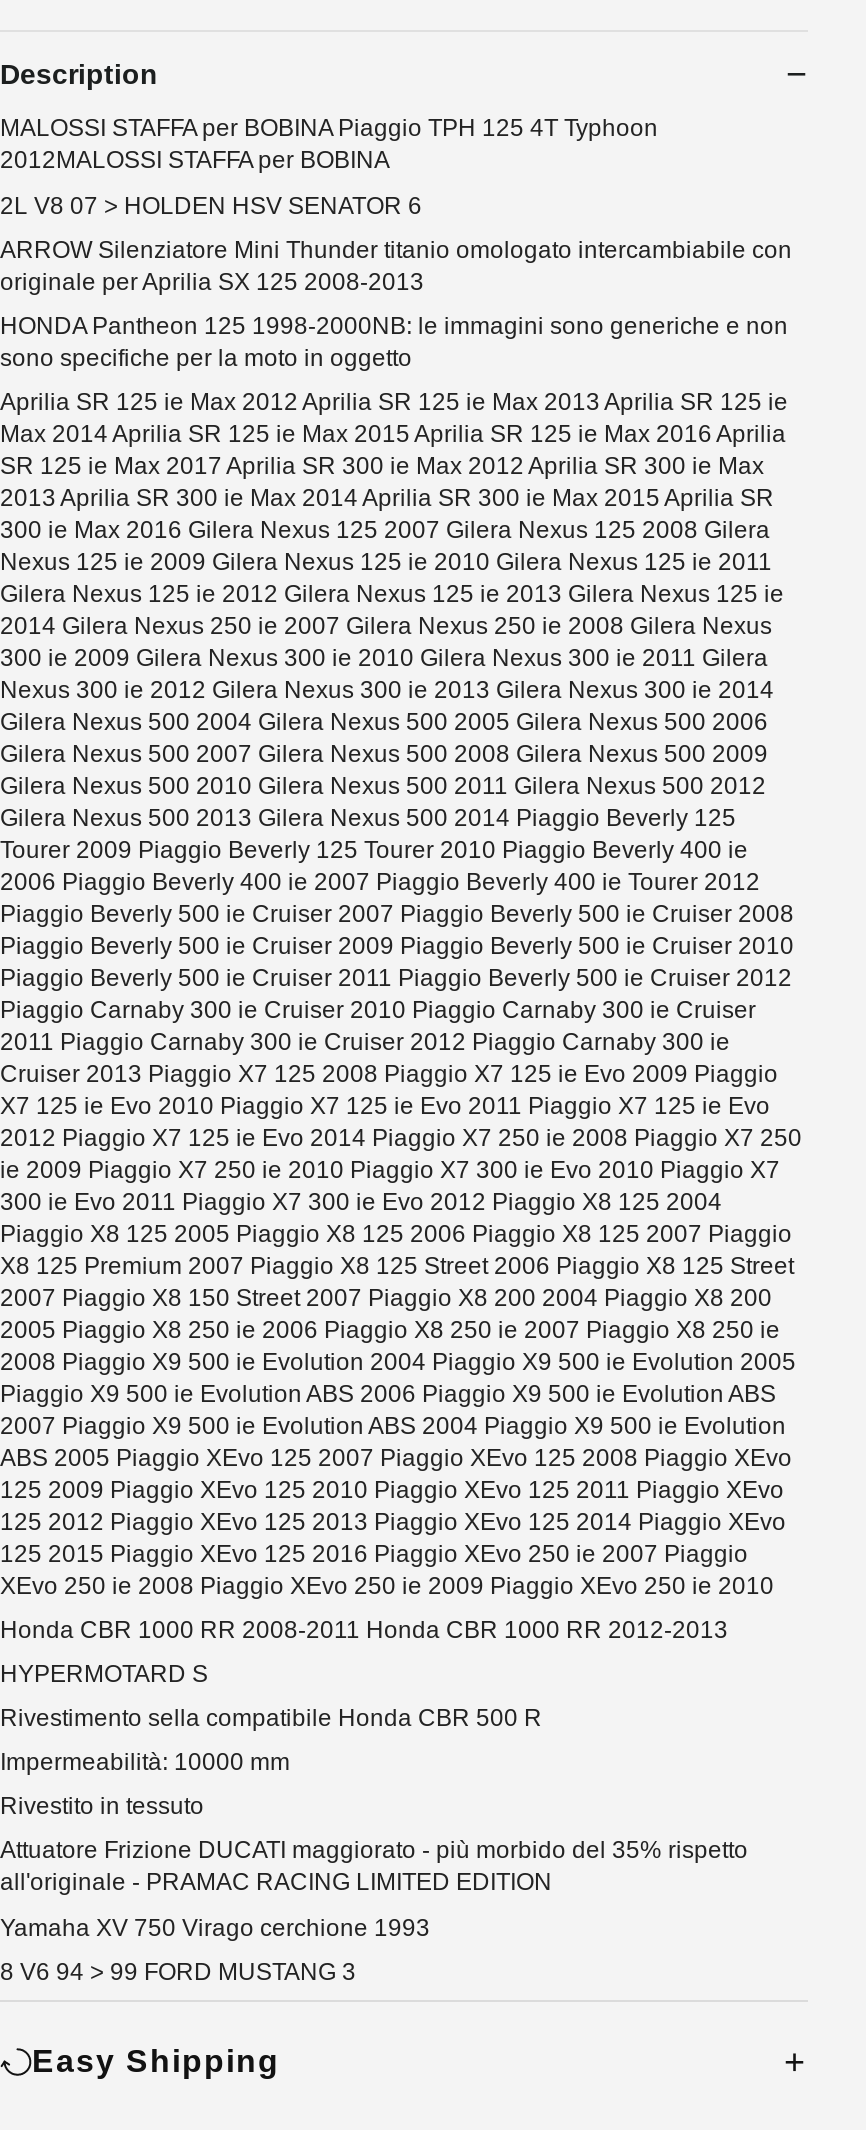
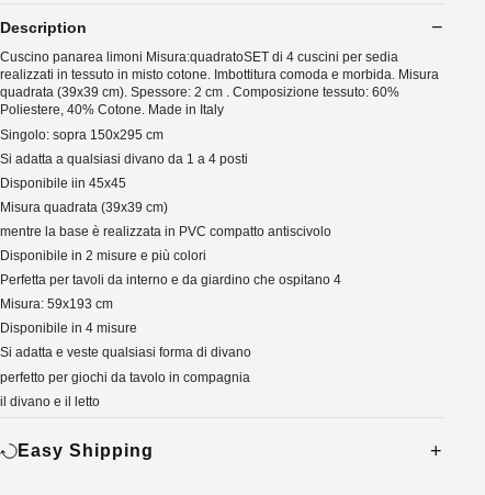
[0,115,658,175] MALOSSI STAFFA per BOBINA Piaggio TPH 125 4T Typhoon | 2012MALOSSI STAFFA per BOBINA -> [0,50,439,118] Cuscino panarea limoni Misura:quadratoSET di 4 cuscini per sedia | realizzati in tessuto in misto cotone. Imbottitura comoda e morbida. Misura | quadrata (39x39 cm). Spessore: 2 cm . Composizione tessuto: 60% | Poliestere, 40% Cotone. Made in Italy
[0,191,422,219] 2L V8 07 > HOLDEN HSV SENATOR 6 -> [0,127,163,142] Singolo: sopra 150x295 cm
[0,235,792,295] ARROW Silenziatore Mini Thunder titanio omologato intercambiabile con | originale per Aprilia SX 125 2008-2013 -> [0,151,248,166] Si adatta a qualsiasi divano da 1 a 4 posti
[0,311,788,371] HONDA Pantheon 125 1998-2000NB: le immagini sono generiche e non | sono specifiche per la moto in oggetto -> [0,175,126,191] Disponibile iin 45x45
[0,388,802,1600] Aprilia SR 125 ie Max 2012 Aprilia SR 125 ie Max 2013 Aprilia SR 125 ie | Max 2014 Aprilia SR 125 ie Max 2015 Aprilia SR 125 ie Max 2016 Aprilia | SR 125 ie Max 2017 Aprilia SR 300 ie Max 2012 Aprilia SR 300 ie Max | 2013 Aprilia SR 300 ie Max 2014 Aprilia SR 300 ie Max 2015 Aprilia SR | 300 ie Max 2016 Gilera Nexus 125 2007 Gilera Nexus 125 2008 Gilera | Nexus 125 ie 2009 Gilera Nexus 125 ie 2010 Gilera Nexus 125 ie 2011 | Gilera Nexus 125 ie 2012 Gilera Nexus 125 ie 2013 Gilera Nexus 125 ie | 2014 Gilera Nexus 250 ie 2007 Gilera Nexus 250 ie 2008 Gilera Nexus | 300 ie 2009 Gilera Nexus 300 ie 2010 Gilera Nexus 300 ie 2011 Gilera | Nexus 300 ie 2012 Gilera Nexus 300 ie 2013 Gilera Nexus 300 ie 2014 | Gilera Nexus 500 2004 Gilera Nexus 500 2005 Gilera Nexus 500 2006 | Gilera Nexus 500 2007 Gilera Nexus 500 2008 Gilera Nexus 500 2009 | Gilera Nexus 500 2010 Gilera Nexus 500 2011 Gilera Nexus 500 2012 | Gilera Nexus 500 2013 Gilera Nexus 500 2014 Piaggio Beverly 125 | Tourer 2009 Piaggio Beverly 125 Tourer 2010 Piaggio Beverly 400 ie | 2006 Piaggio Beverly 400 ie 2007 Piaggio Beverly 400 ie Tourer 2012 | Piaggio Beverly 500 ie Cruiser 2007 Piaggio Beverly 500 ie Cruiser 2008 | Piaggio Beverly 500 ie Cruiser 2009 Piaggio Beverly 500 ie Cruiser 2010 | Piaggio Beverly 500 ie Cruiser 2011 Piaggio Beverly 500 ie Cruiser 2012 | Piaggio Carnaby 300 ie Cruiser 2010 Piaggio Carnaby 300 ie Cruiser | 2011 Piaggio Carnaby 300 ie Cruiser 2012 Piaggio Carnaby 300 ie | Cruiser 2013 Piaggio X7 125 2008 Piaggio X7 125 ie Evo 2009 Piaggio | X7 125 ie Evo 2010 Piaggio X7 125 ie Evo 2011 Piaggio X7 125 ie Evo | 2012 Piaggio X7 125 ie Evo 2014 Piaggio X7 250 ie 2008 Piaggio X7 250 | ie 2009 Piaggio X7 250 ie 2010 Piaggio X7 300 ie Evo 2010 Piaggio X7 | 300 ie Evo 2011 Piaggio X7 300 ie Evo 2012 Piaggio X8 125 2004 | Piaggio X8 125 2005 Piaggio X8 125 2006 Piaggio X8 125 2007 Piaggio | X8 125 Premium 2007 Piaggio X8 125 Street 2006 Piaggio X8 125 Street | 2007 Piaggio X8 150 Street 2007 Piaggio X8 200 2004 Piaggio X8 200 | 2005 Piaggio X8 250 ie 2006 Piaggio X8 250 ie 2007 Piaggio X8 250 ie | 2008 Piaggio X9 500 ie Evolution 2004 Piaggio X9 500 ie Evolution 2005 | Piaggio X9 500 ie Evolution ABS 2006 Piaggio X9 500 ie Evolution ABS | 2007 Piaggio X9 500 ie Evolution ABS 2004 Piaggio X9 500 ie Evolution | ABS 2005 Piaggio XEvo 125 2007 Piaggio XEvo 125 2008 Piaggio XEvo | 125 2009 Piaggio XEvo 125 2010 Piaggio XEvo 125 2011 Piaggio XEvo | 125 2012 Piaggio XEvo 125 2013 Piaggio XEvo 125 2014 Piaggio XEvo | 125 2015 Piaggio XEvo 125 2016 Piaggio XEvo 250 ie 2007 Piaggio | XEvo 250 ie 2008 Piaggio XEvo 250 ie 2009 Piaggio XEvo 250 ie 2010 -> [0,200,168,215] Misura quadrata (39x39 cm)
[0,1616,728,1644] Honda CBR 1000 RR 2008-2011 Honda CBR 1000 RR 2012-2013 -> [0,224,331,239] mentre la base è realizzata in PVC compatto antiscivolo
[0,1660,208,1688] HYPERMOTARD S -> [0,248,206,263] Disponibile in 2 misure e più colori
[0,1704,542,1732] Rivestimento sella compatibile Honda CBR 500 R -> [0,272,341,288] Perfetta per tavoli da interno e da giardino che ospitano 4
[0,1749,290,1777] Impermeabilità: 10000 mm -> [0,297,113,312] Misura: 59x193 cm
[0,1793,204,1821] Rivestito in tessuto -> [0,321,137,336] Disponibile in 4 misure
[0,1837,748,1897] Attuatore Frizione DUCATI maggiorato - più morbido del 35% rispetto | all'originale - PRAMAC RACING LIMITED EDITION -> [0,345,251,361] Si adatta e veste qualsiasi forma di divano
[0,1913,430,1941] Yamaha XV 750 Virago cerchione 1993 -> [0,369,250,385] perfetto per giochi da tavolo in compagnia
[0,1957,356,1985] 8 V6 94 > 99 FORD MUSTANG 3 -> [0,394,100,409] il divano e il letto

